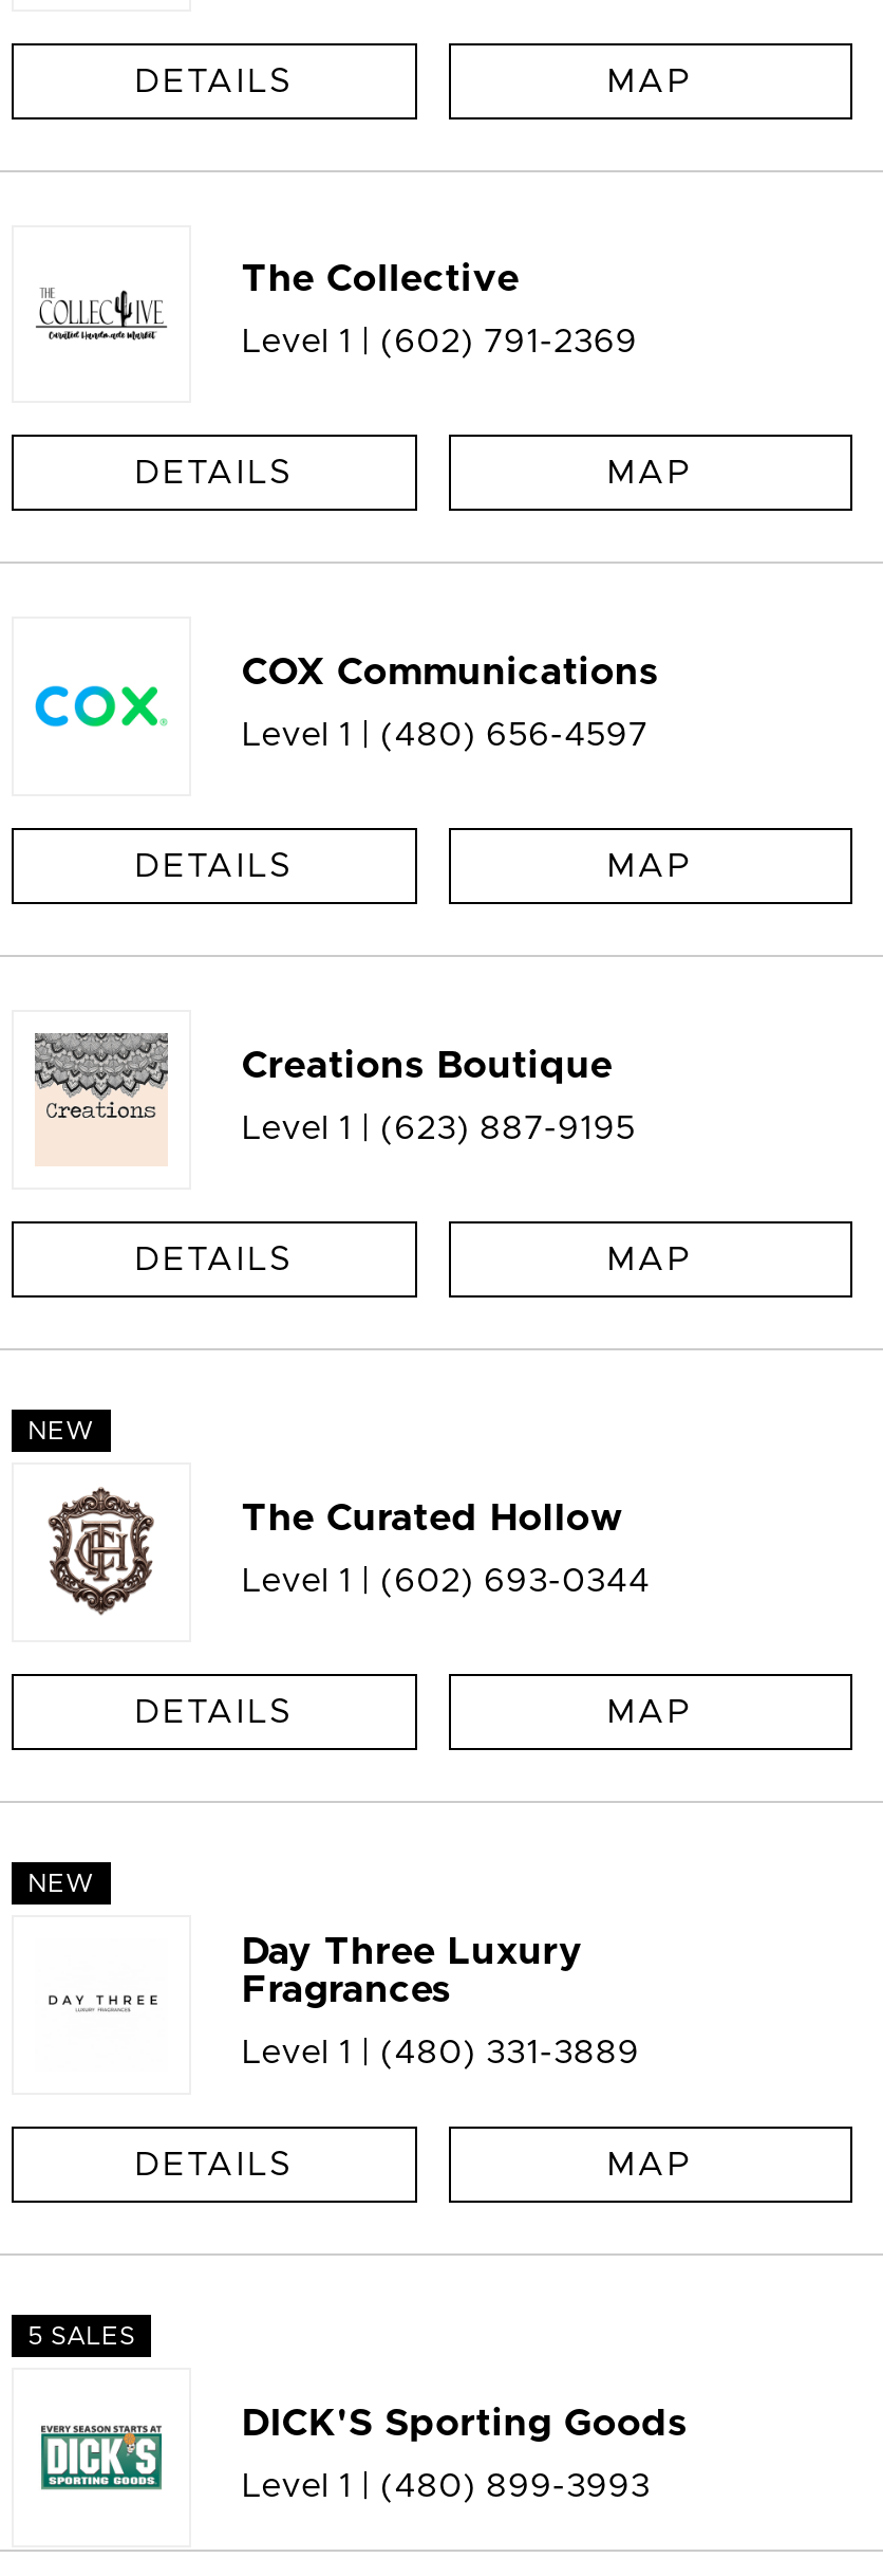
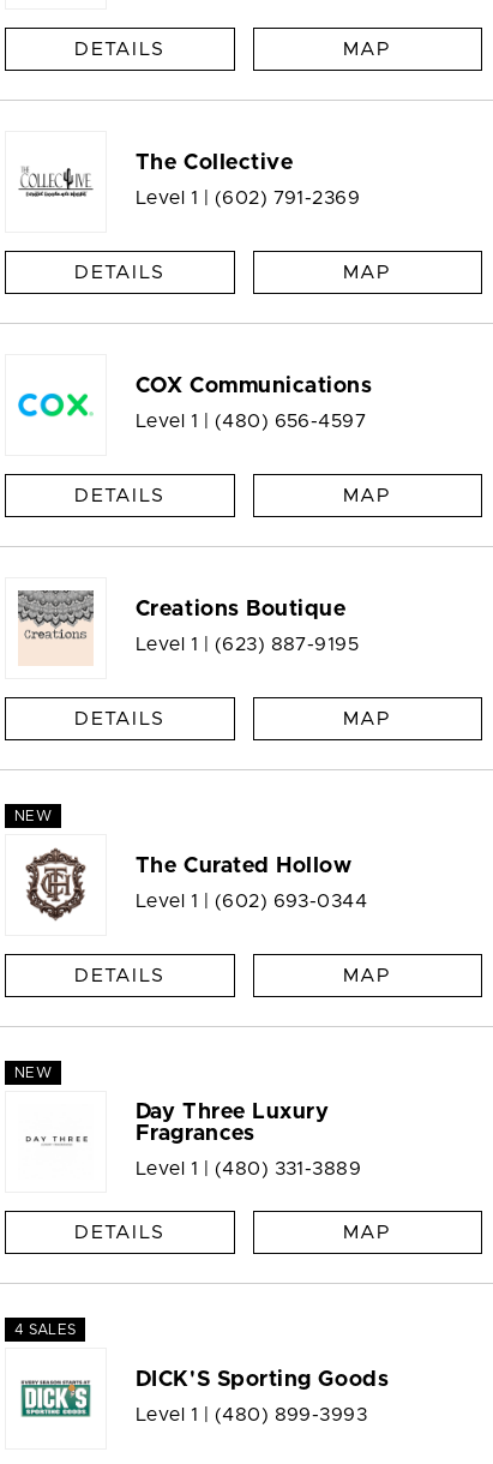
[28,2323,135,2349] 5 SALES -> [14,1322,76,1337] 4 SALES

